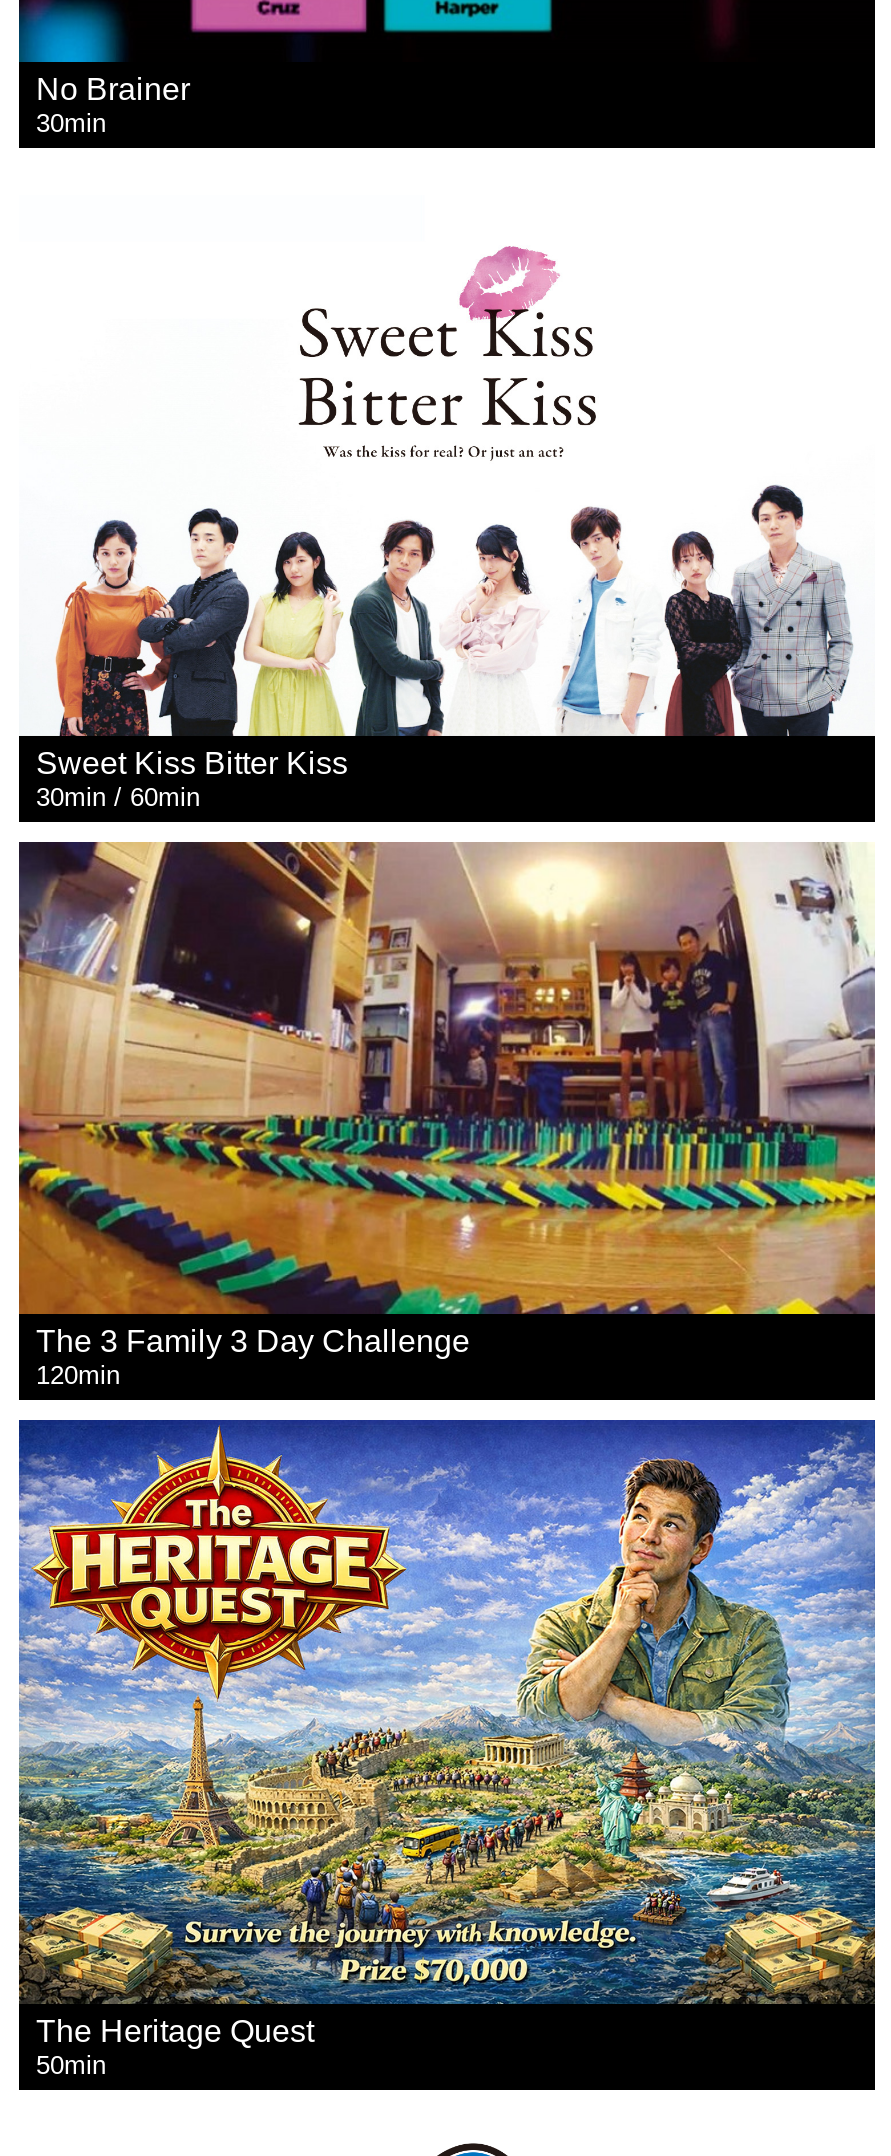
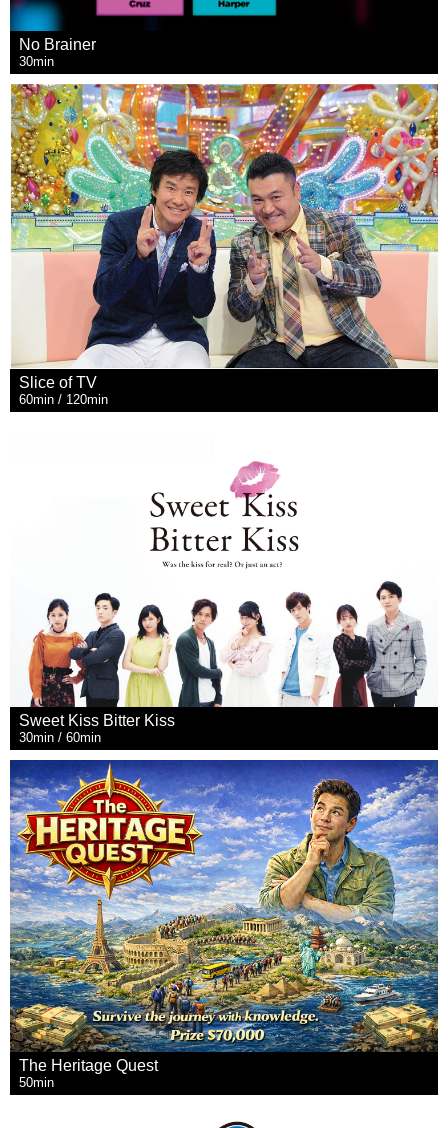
none -> [10,83,439,407] [image] | Slice of TV | 60min / 120min
moved [299,246,593,430] -> [150,461,297,553]: [image]
moved [549,484,861,738] -> [275,580,431,707]: [image]
moved [36,504,545,813] -> [18,590,273,745]: [image] | Sweet Kiss Bitter Kiss | 30min / 60min
[17,840,877,1389] [image] | The 3 Family 3 Day Challenge | 120min -> none

